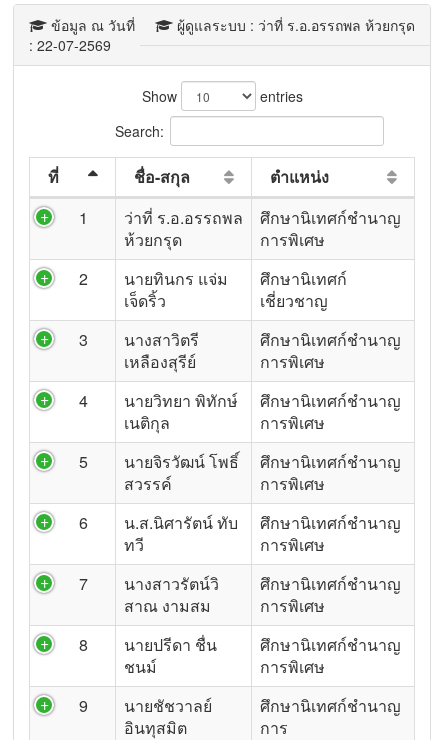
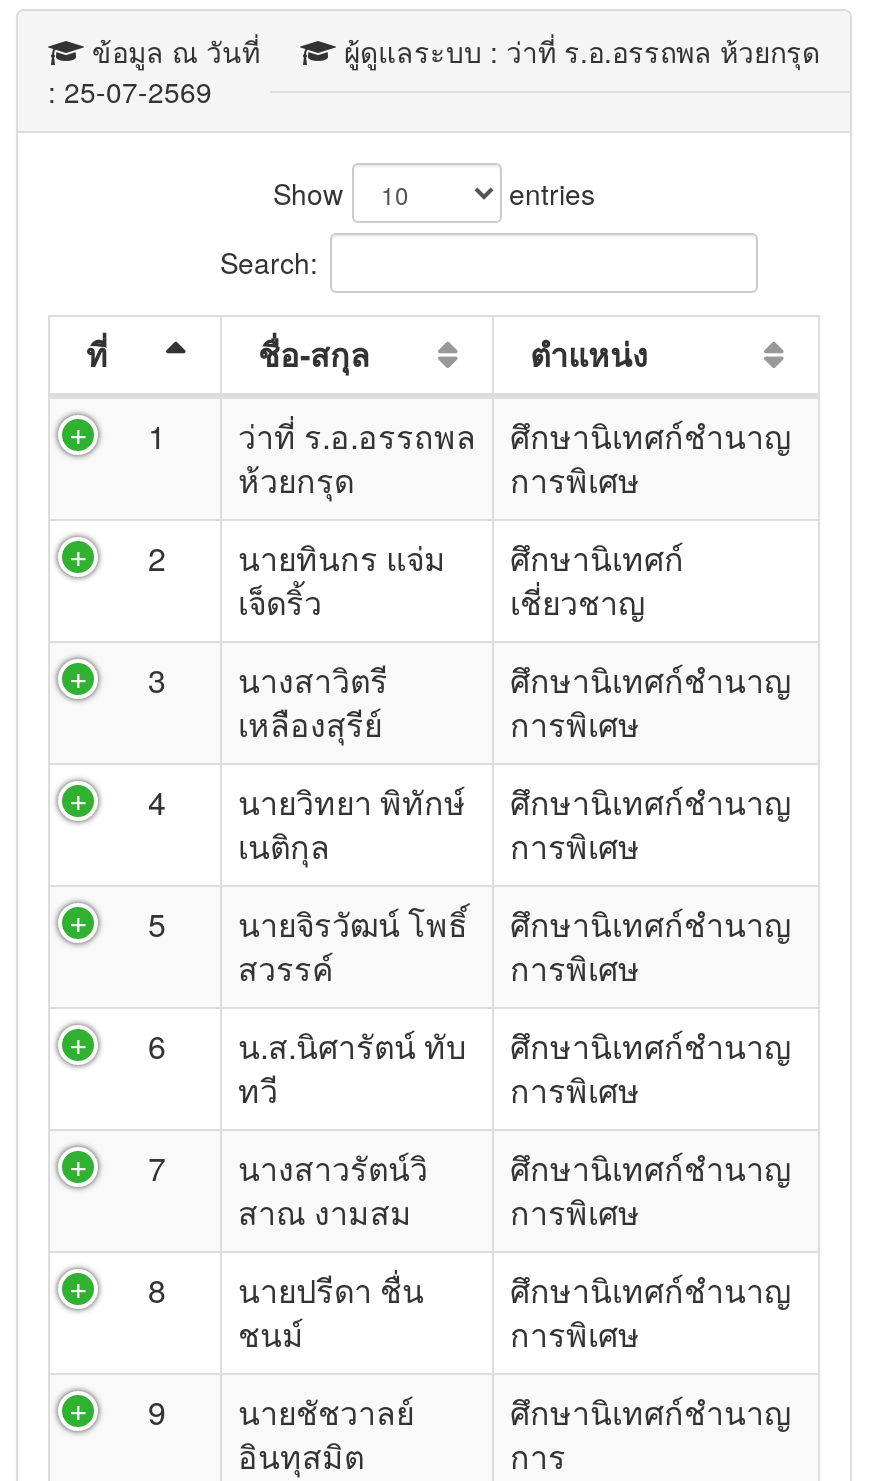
[29,35,111,55] : 22-07-2569 -> [48,71,212,111] : 25-07-2569

